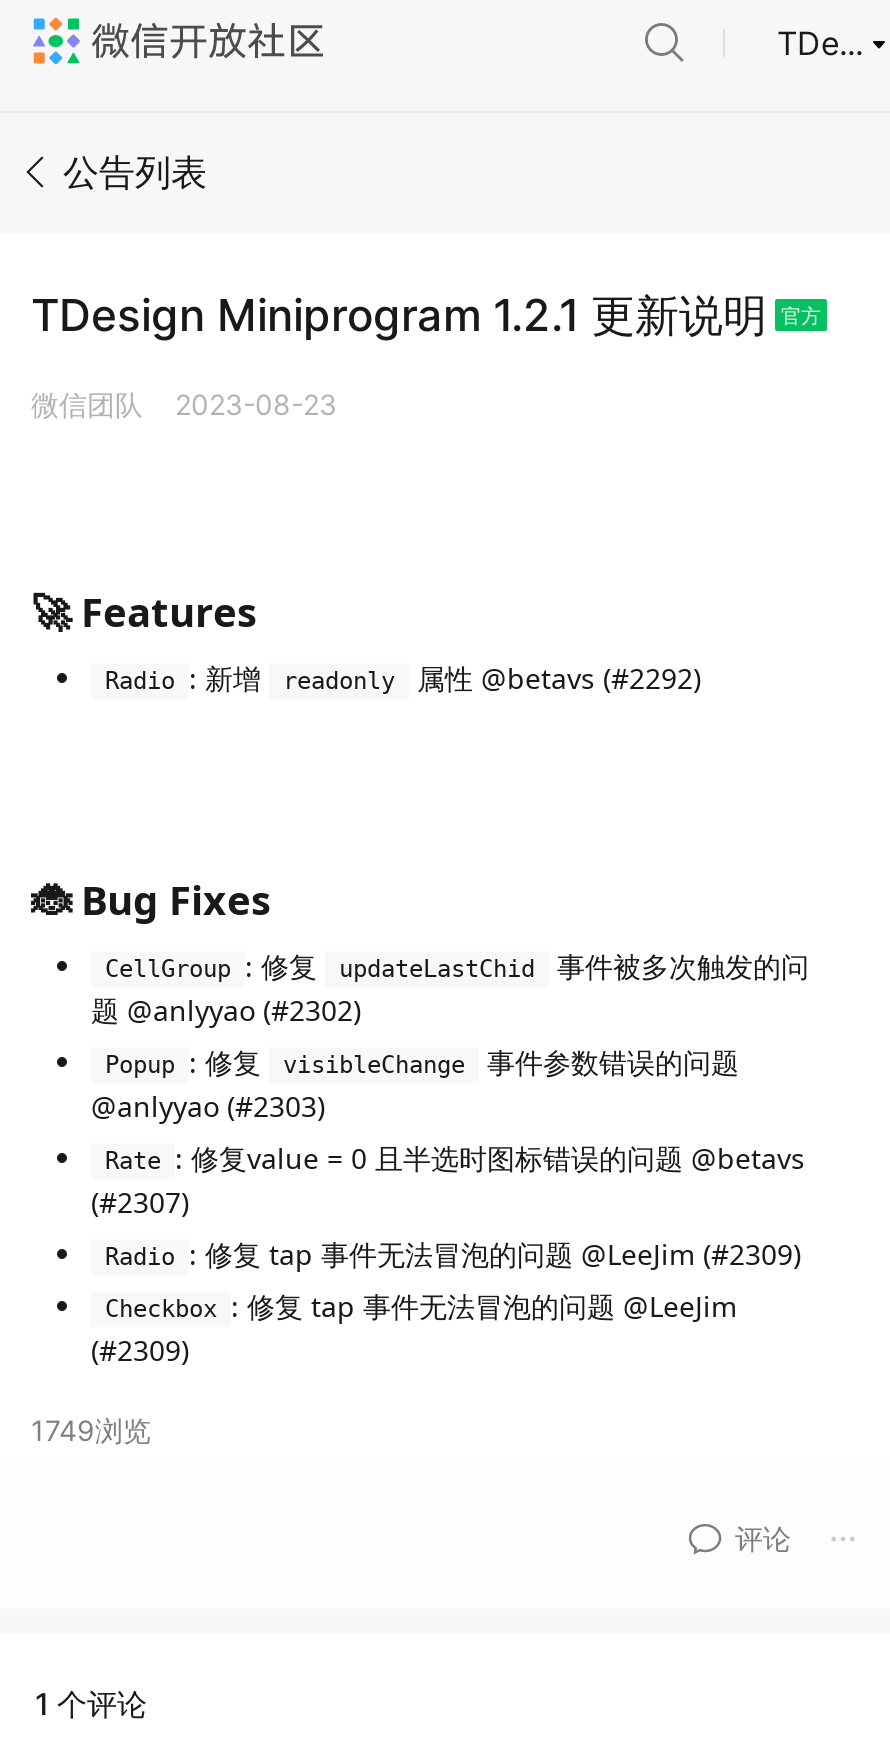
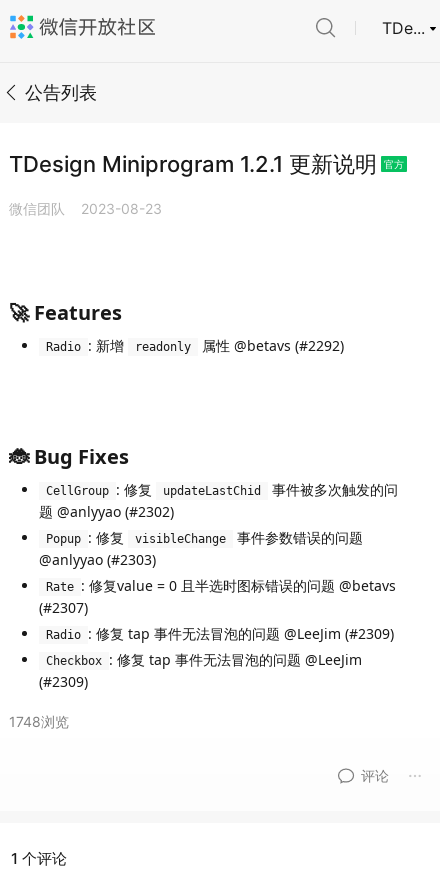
[31,1413,151,1447] 1749浏览 -> [9,713,69,730] 1748浏览

